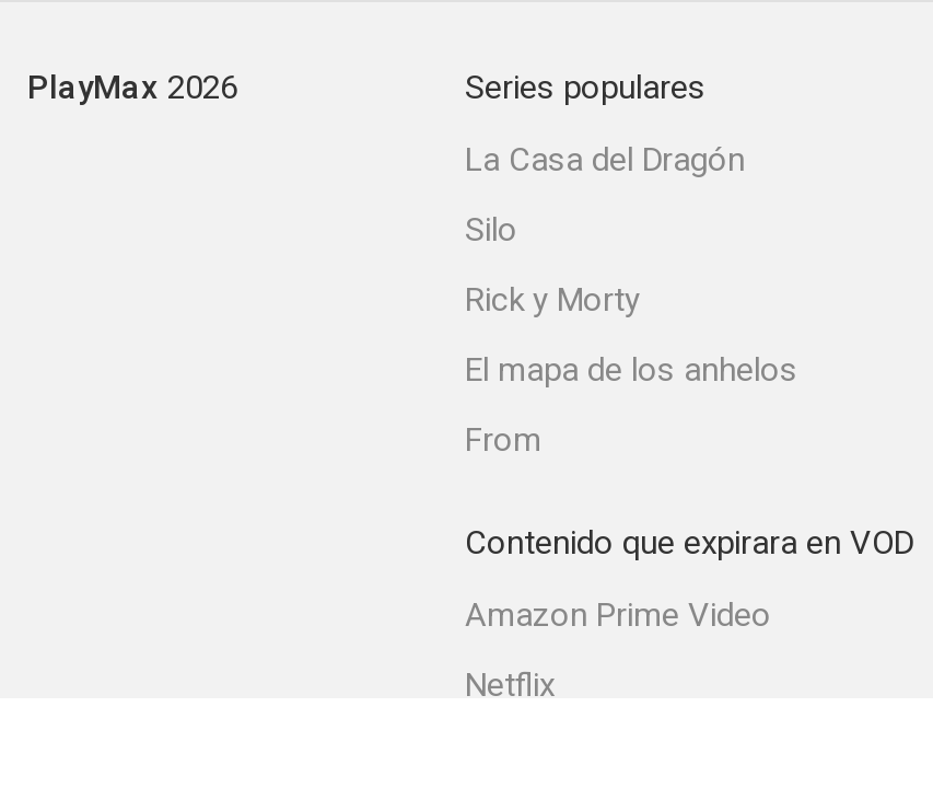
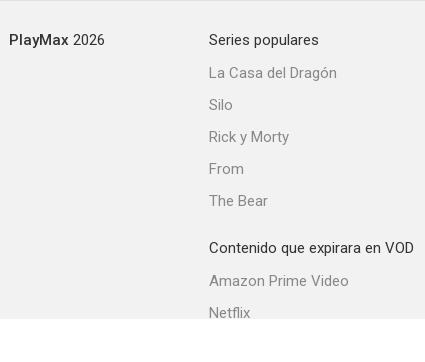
[465,350,797,390] El mapa de los anhelos -> none
moved [465,420,541,460] -> [209,160,244,178]: From
none -> [209,192,268,210] The Bear

